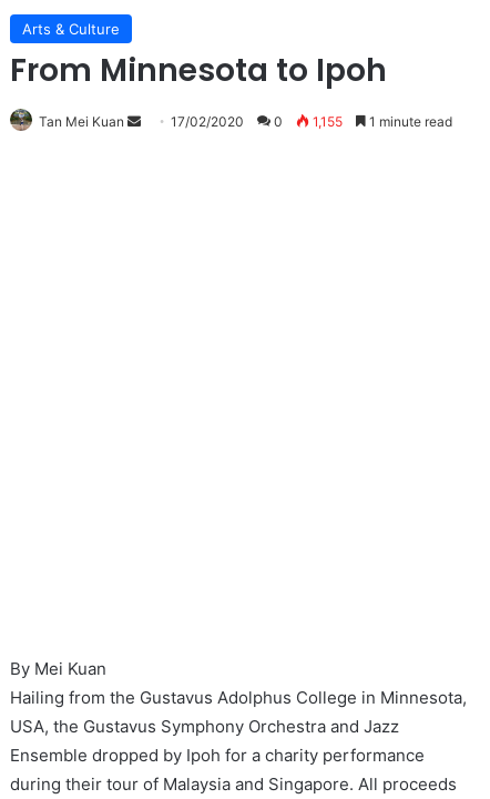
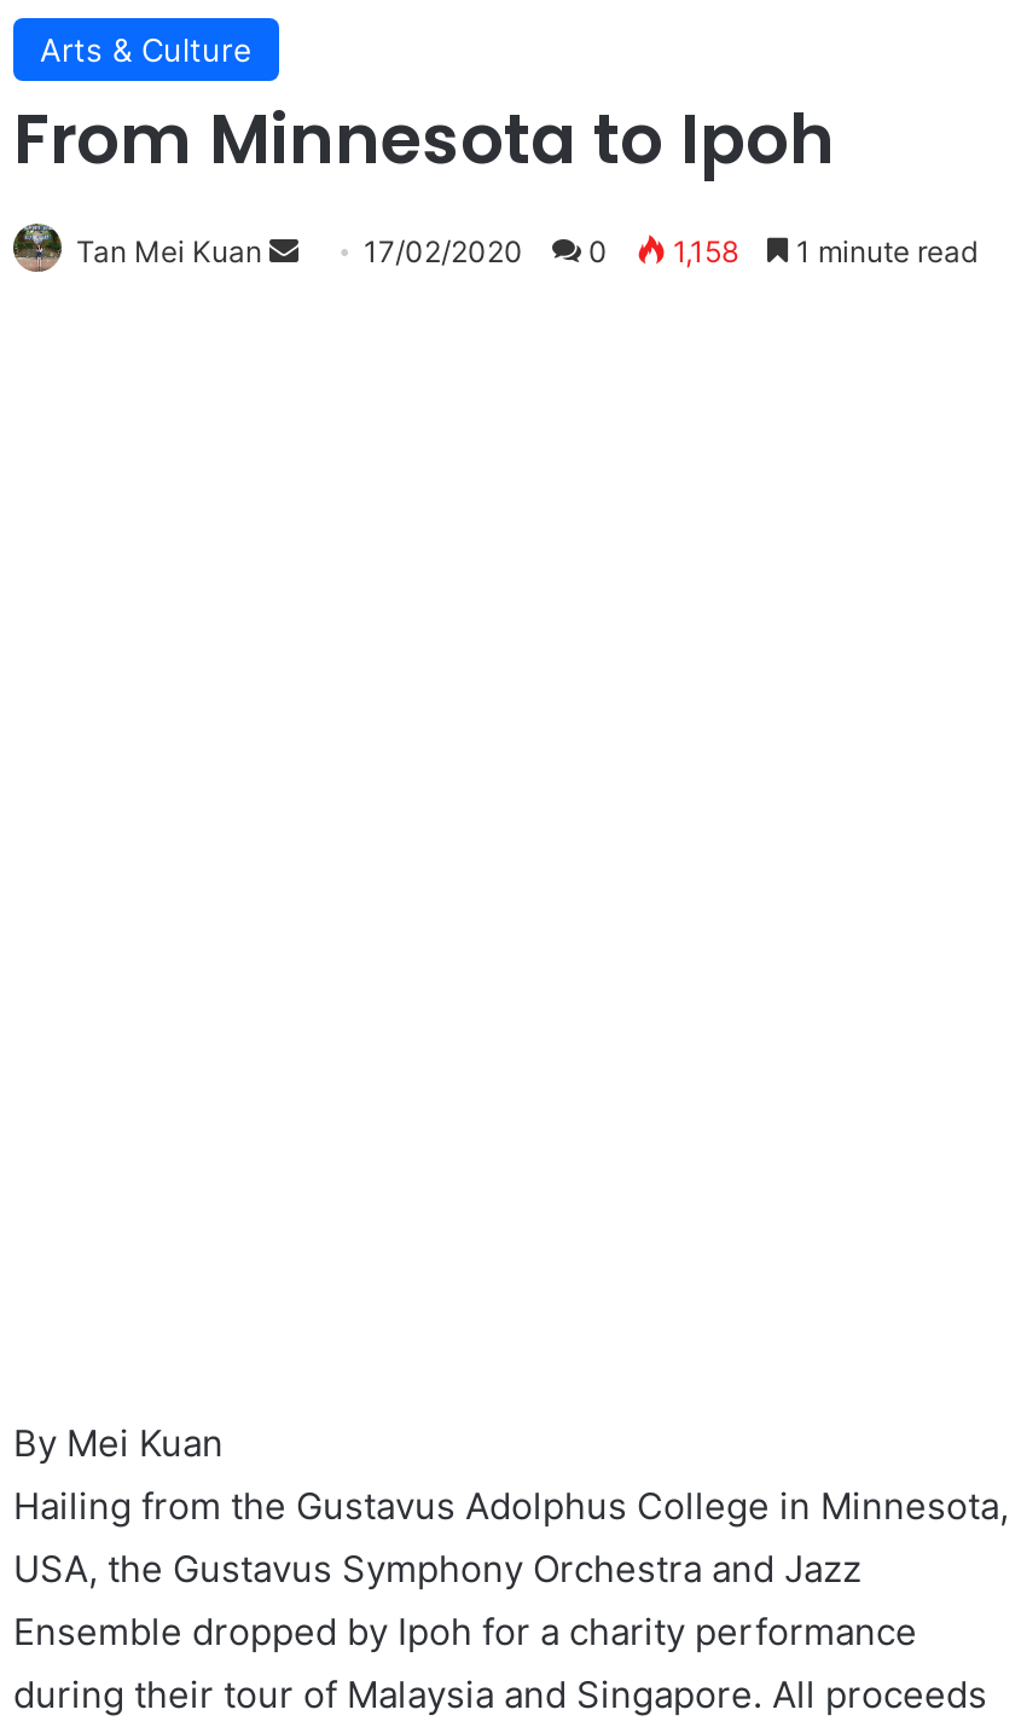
[309,113,343,130] 1,155 -> [666,233,738,269] 1,158

